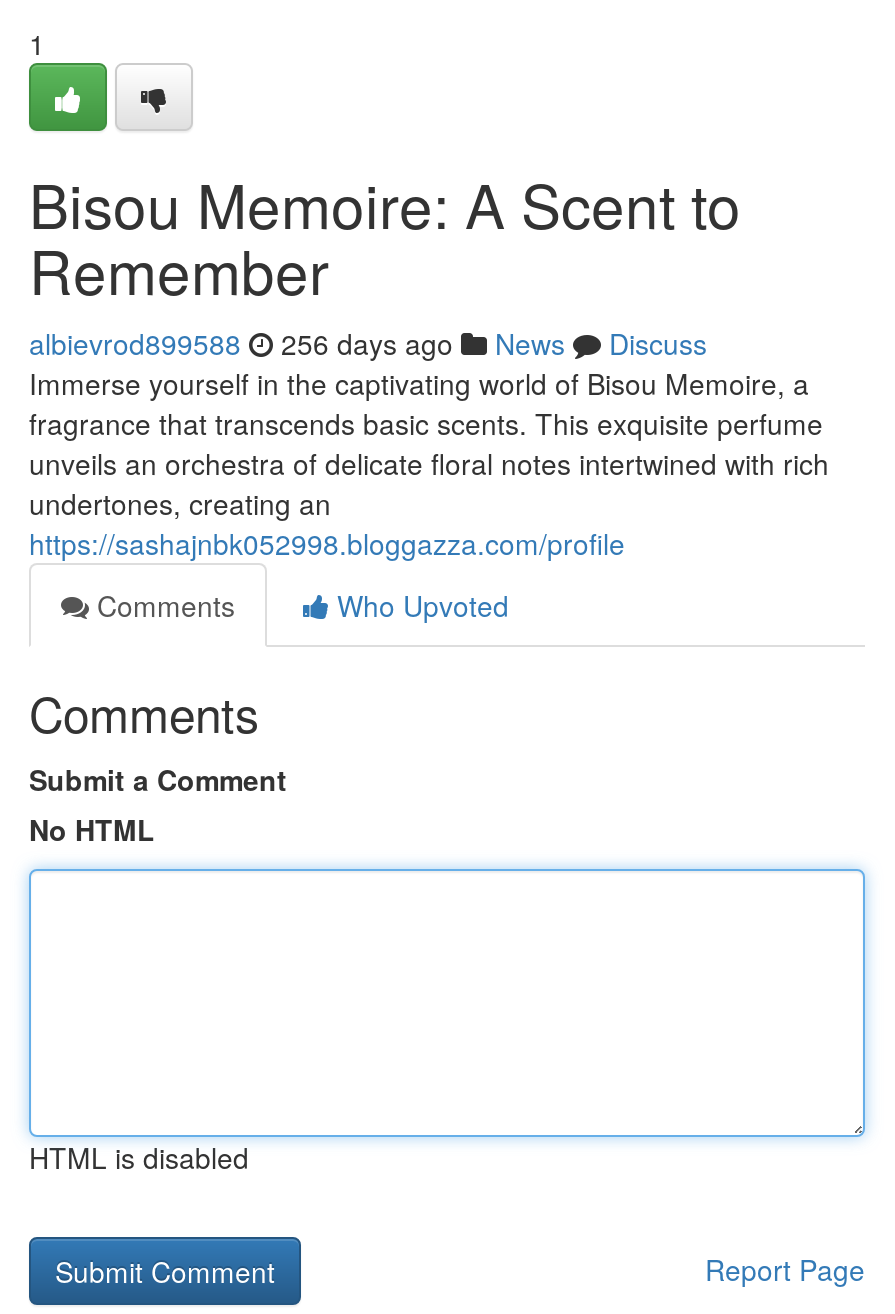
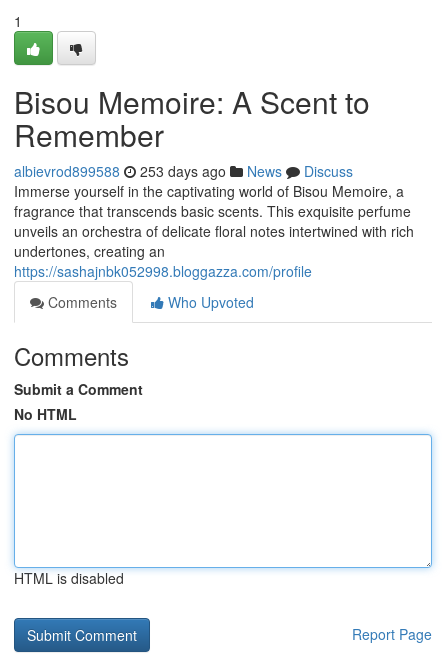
[29,323,707,363] albievrod899588 256 days ago News Discuss -> [14,161,353,181] albievrod899588 253 days ago News Discuss

